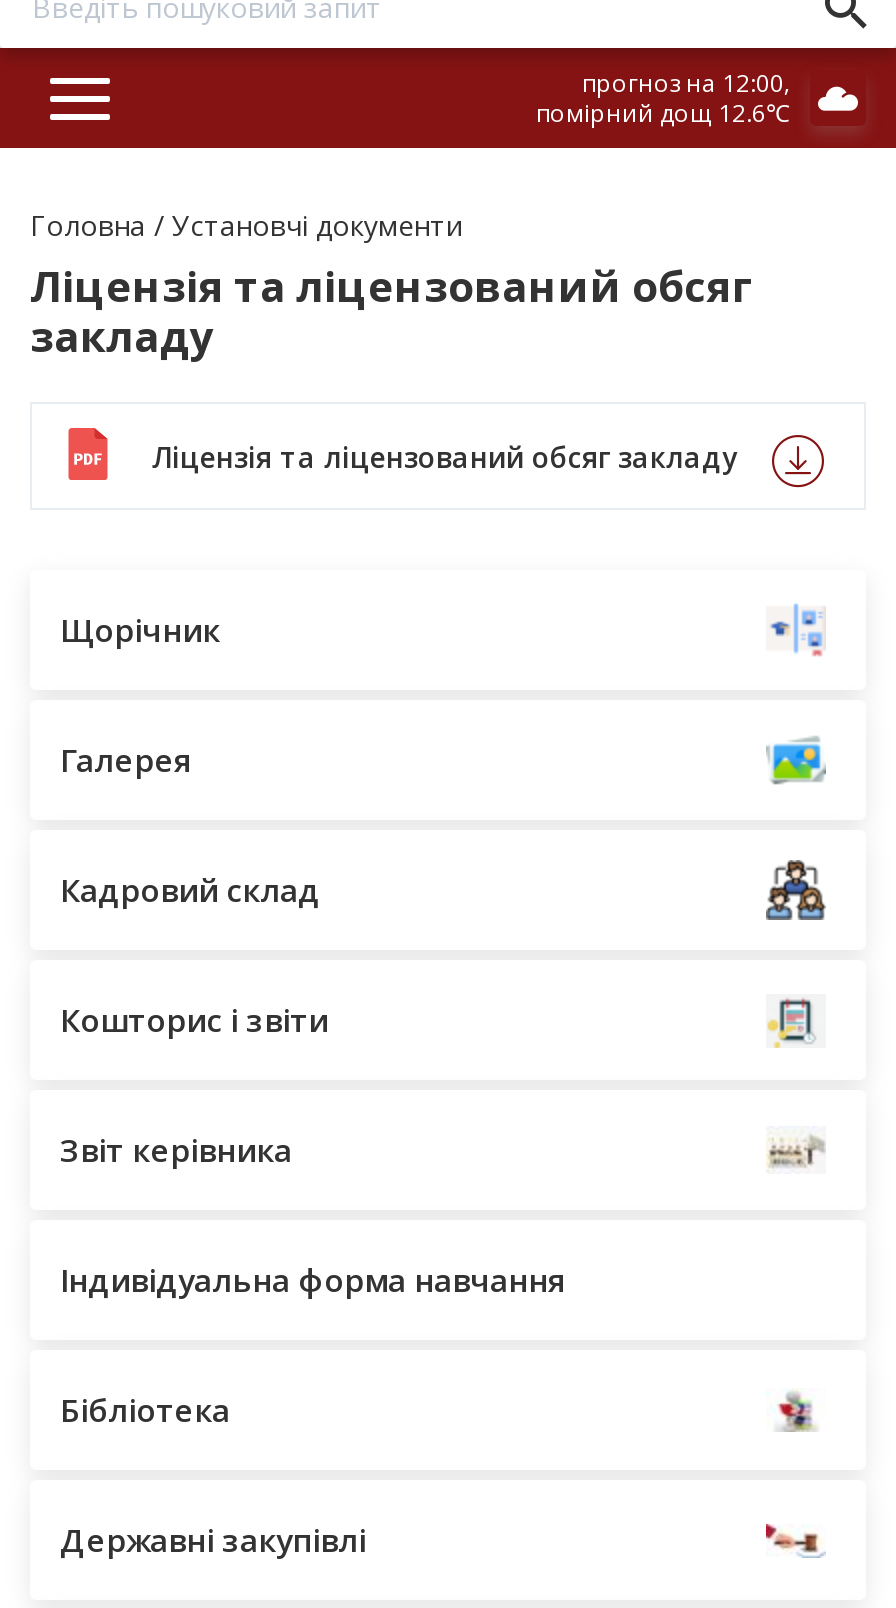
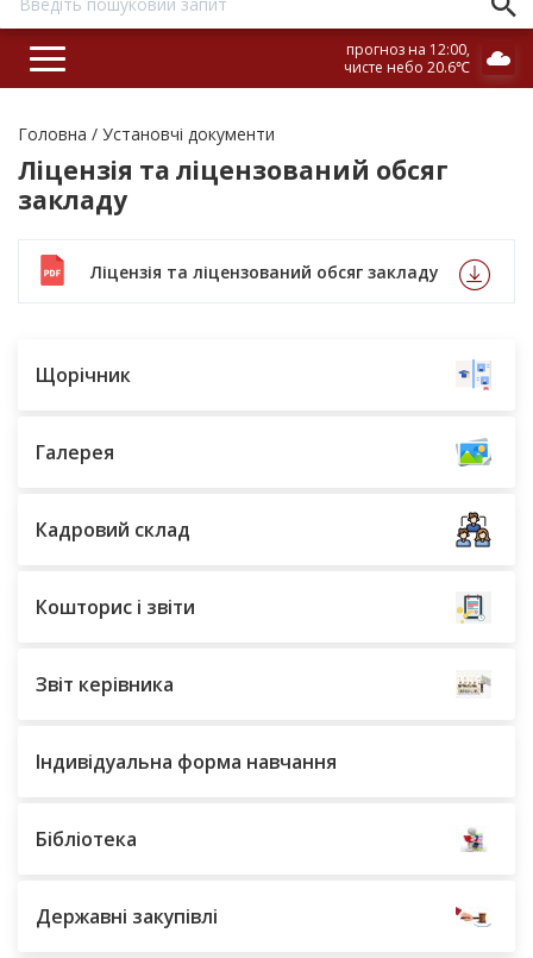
[536,96,790,130] помірний дощ 12.6℃ -> [344,57,470,77] чисте небо 20.6℃

